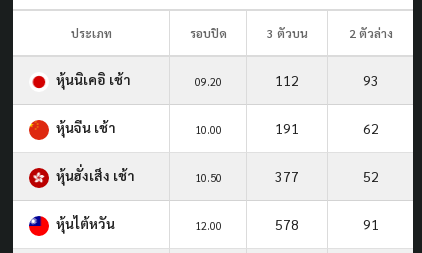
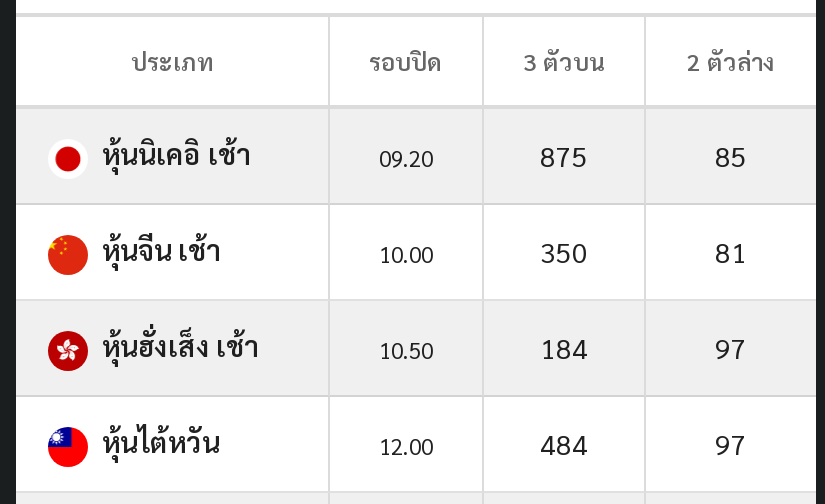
[275,71,299,89] 112 -> [540,137,588,173] 875
[362,71,378,89] 93 -> [715,137,747,173] 85
[275,119,299,137] 191 -> [540,233,588,269] 350
[362,119,378,137] 62 -> [715,233,747,269] 81
[275,167,299,185] 377 -> [540,329,588,365] 184
[362,167,378,185] 52 -> [715,329,747,365] 97
[275,215,299,233] 578 -> [540,425,588,461] 484
[362,215,378,233] 91 -> [715,425,747,461] 97

